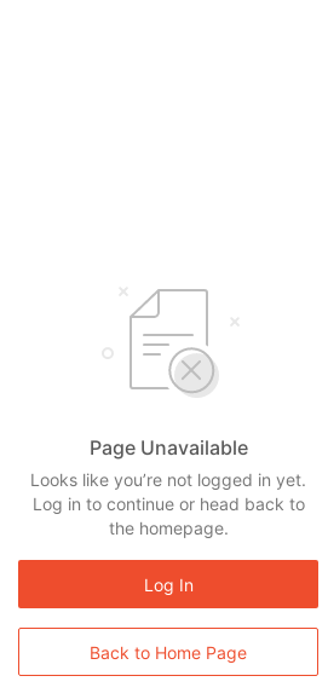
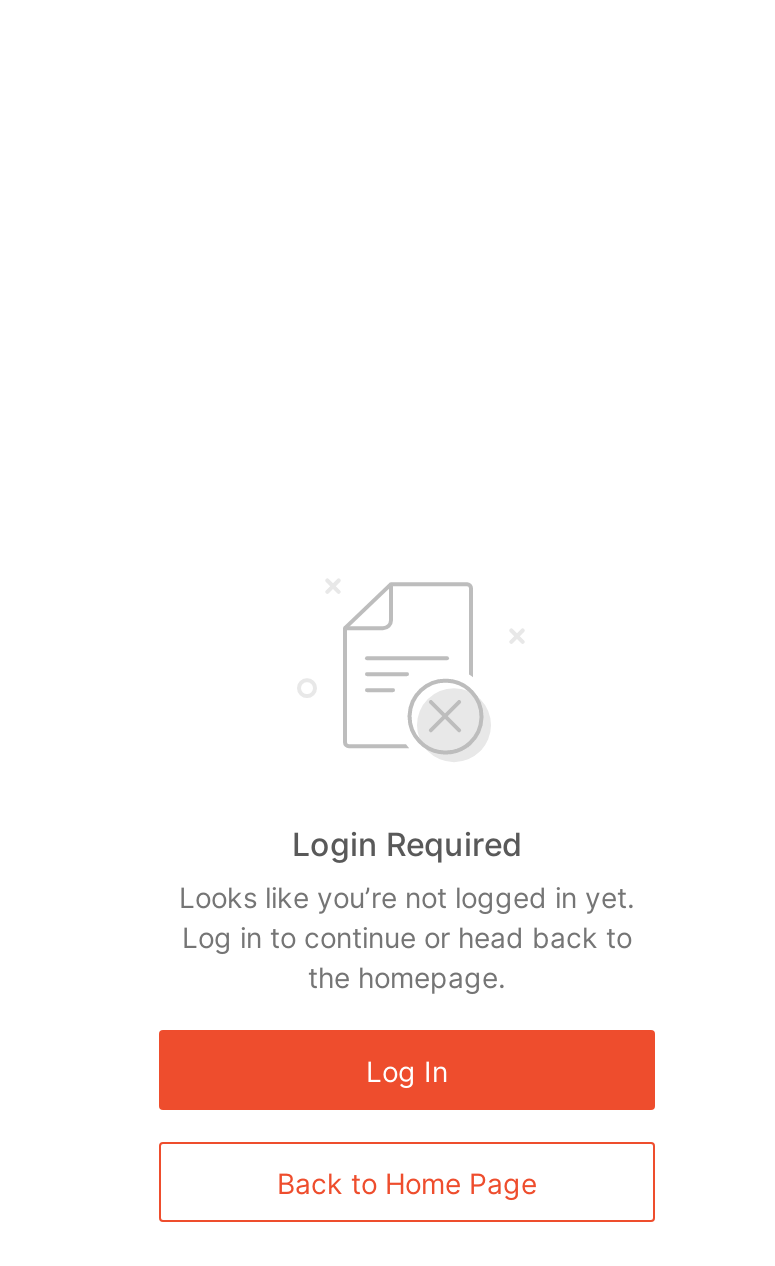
[89,435,248,460] Page Unavailable -> [292,824,522,864] Login Required

